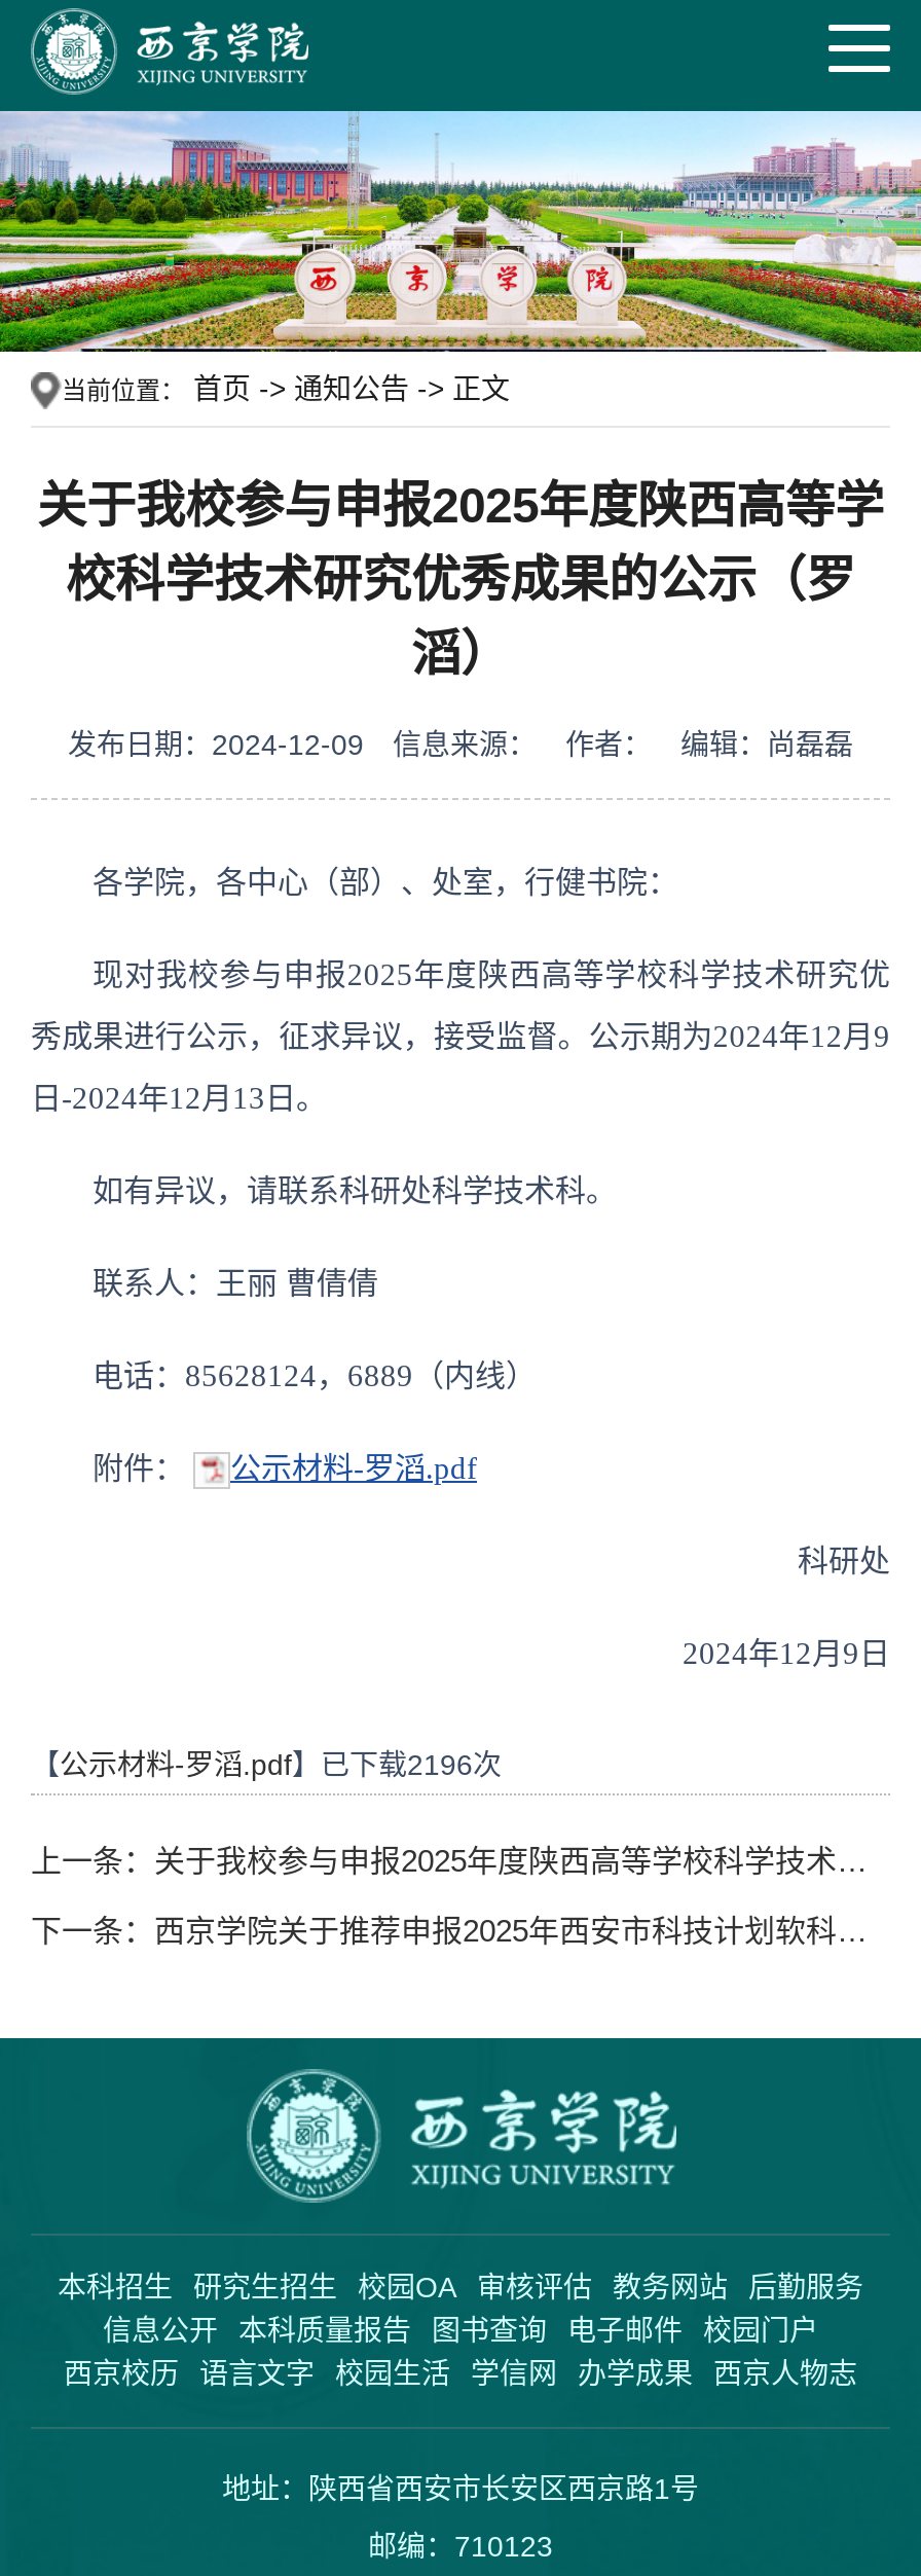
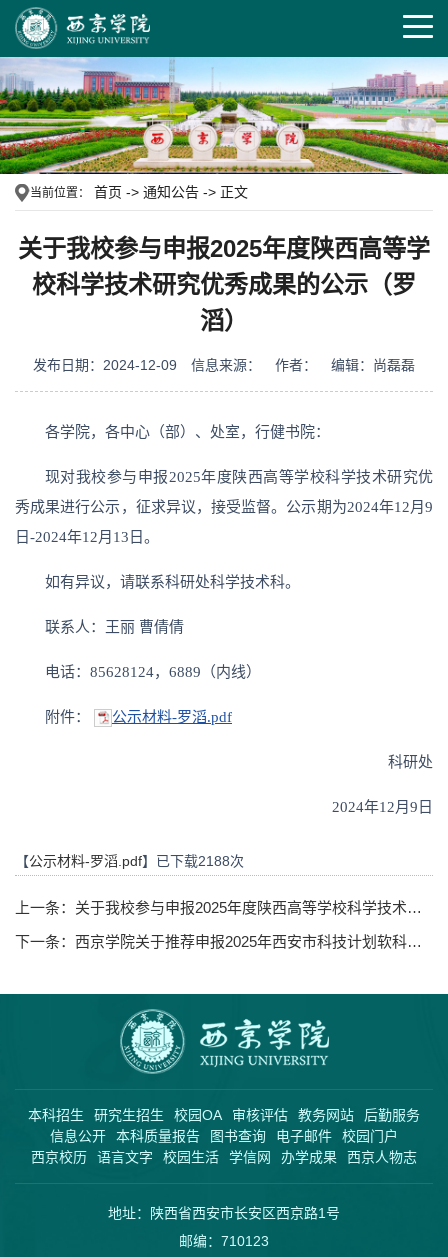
[31,1748,502,1780] 【公示材料-罗滔.pdf】已下载2196次 -> [15,853,244,869] 【公示材料-罗滔.pdf】已下载2188次

